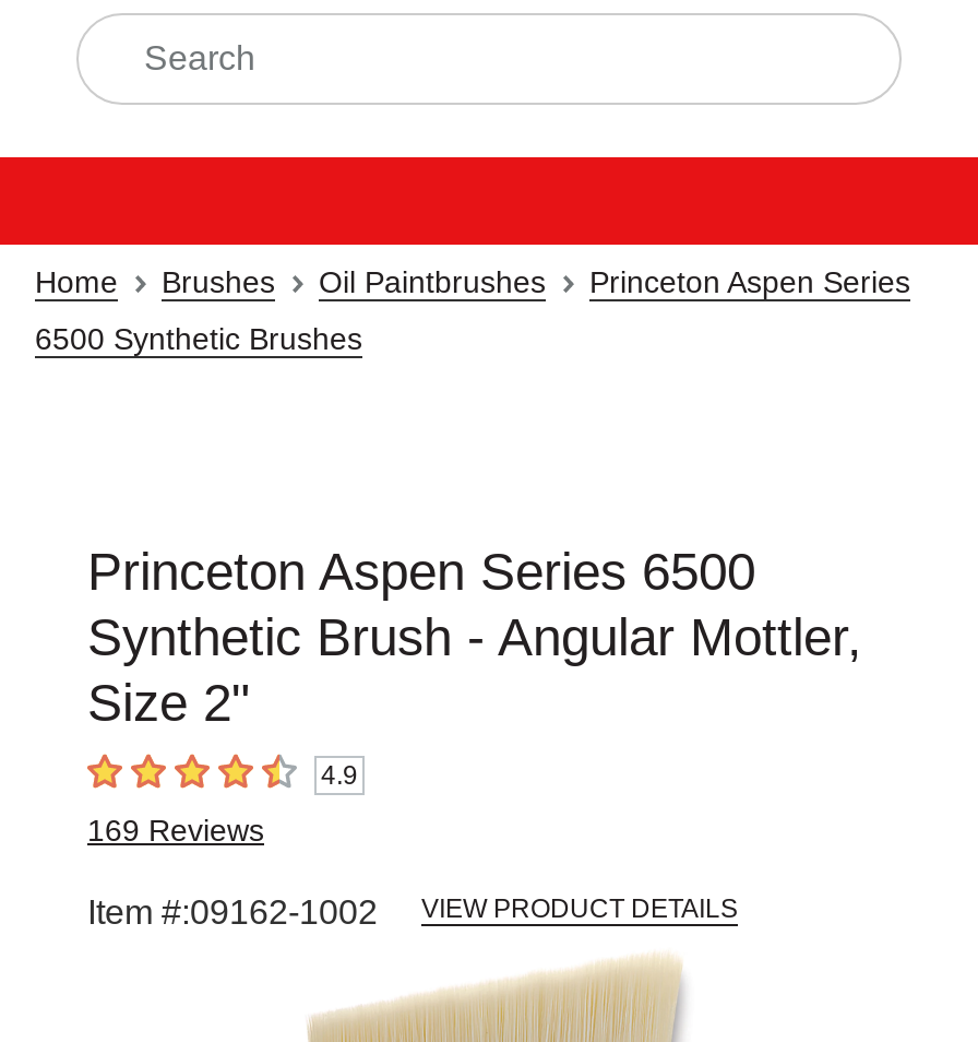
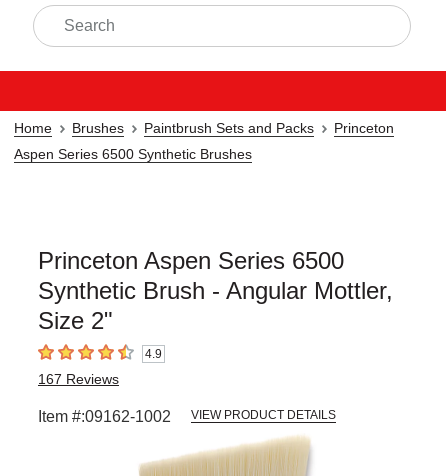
[319,264,910,299] Oil Paintbrushes | Princeton Aspen Series -> [144,120,394,136] Paintbrush Sets and Packs | Princeton
[35,321,362,356] 6500 Synthetic Brushes -> [14,146,252,162] Aspen Series 6500 Synthetic Brushes
[87,813,264,848] 169 Reviews -> [38,371,119,387] 167 Reviews

